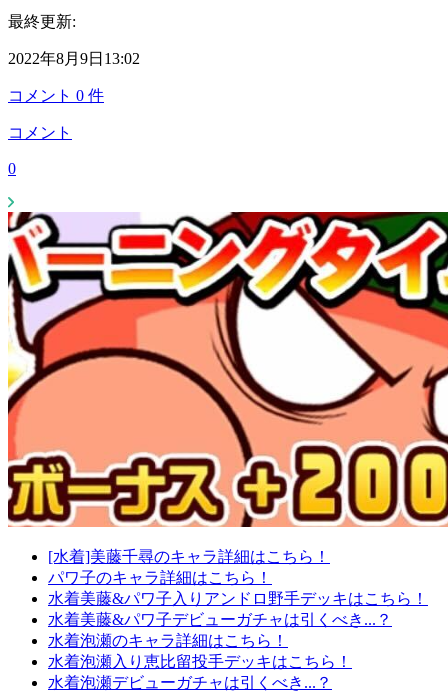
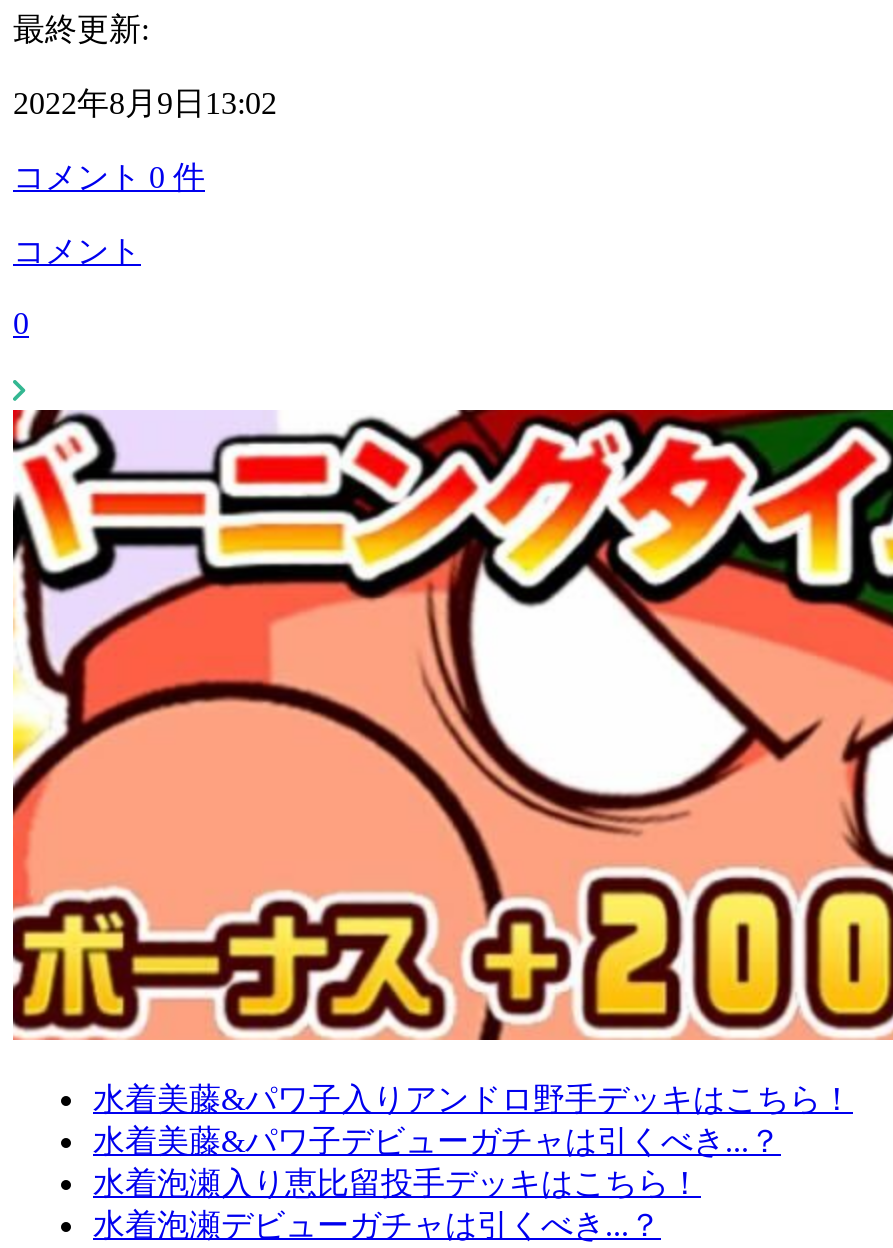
[48,548,330,586] [水着]美藤千尋のキャラ詳細はこちら！ | パワ子のキャラ詳細はこちら！ -> none
[48,632,288,649] 水着泡瀬のキャラ詳細はこちら！ -> none

